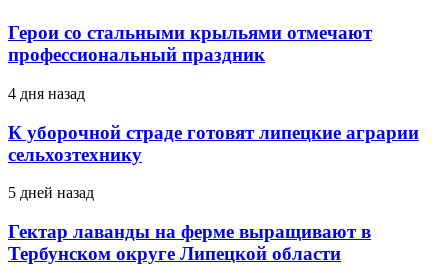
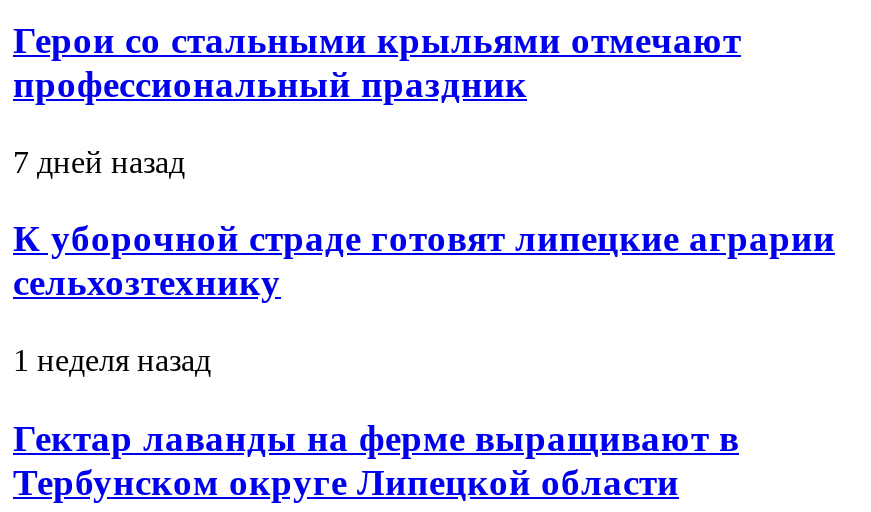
[8,85,85,102] 4 дня назад -> [13,145,185,179] 7 дней назад
[8,184,94,201] 5 дней назад -> [13,344,211,378] 1 неделя назад

